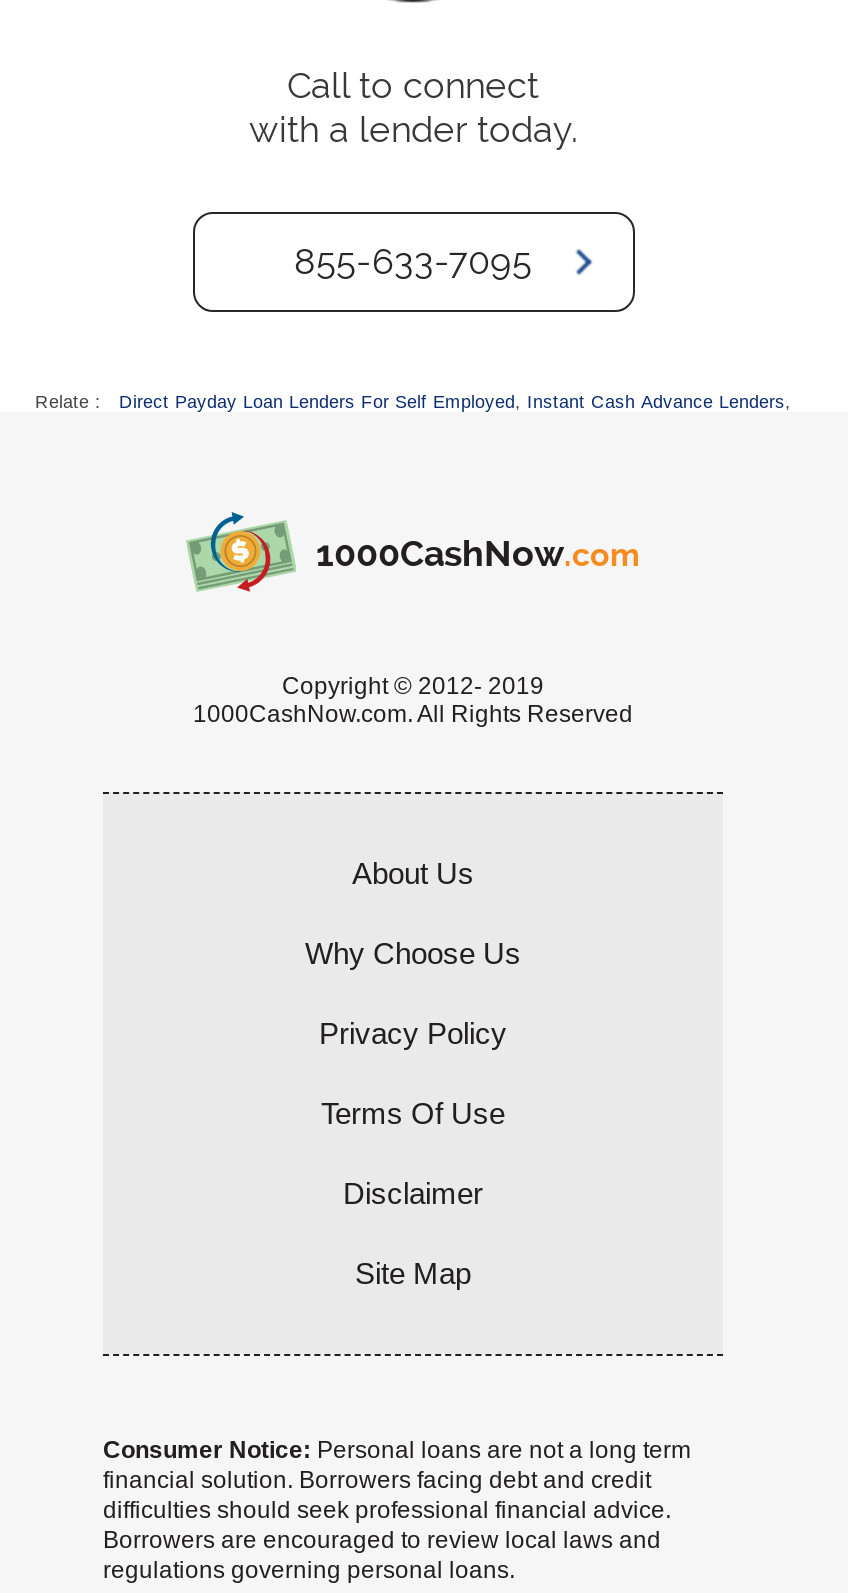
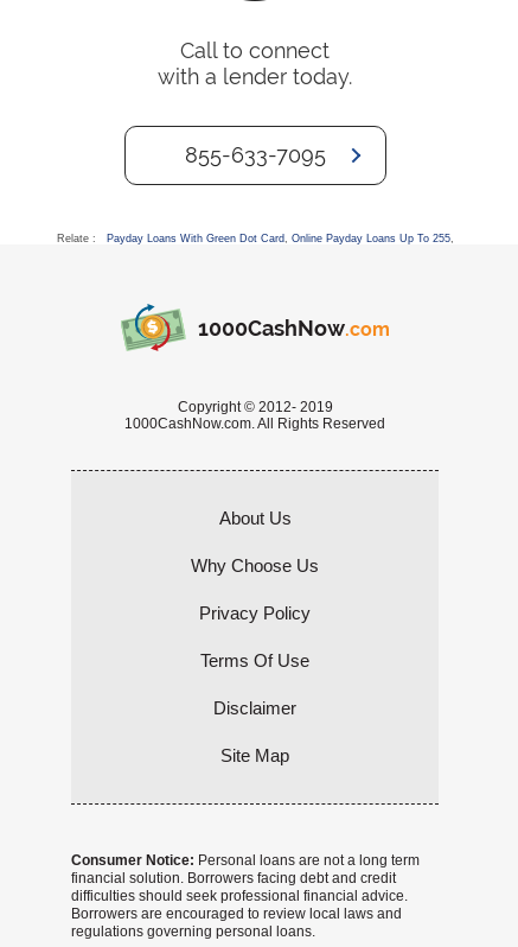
[35,392,791,412] Relate : Direct Payday Loan Lenders For Self Employed, Instant Cash Advance Lenders, -> [56,233,453,244] Relate : Payday Loans With Green Dot Card, Online Payday Loans Up To 255,

